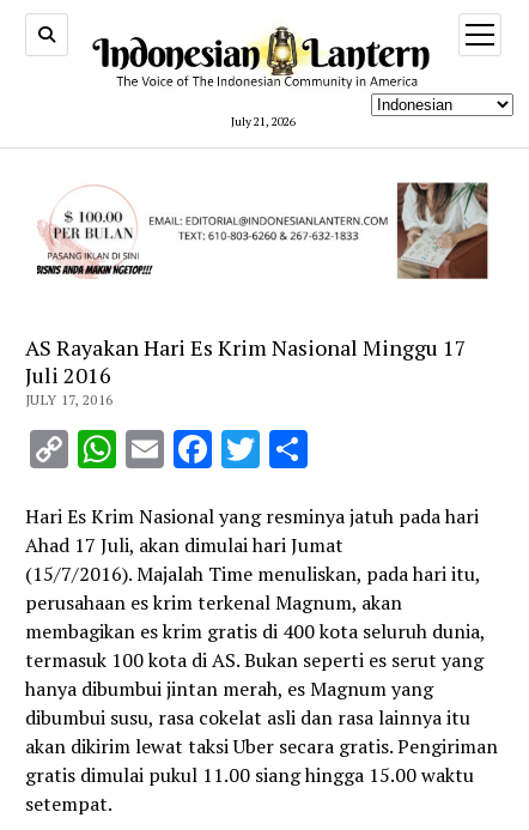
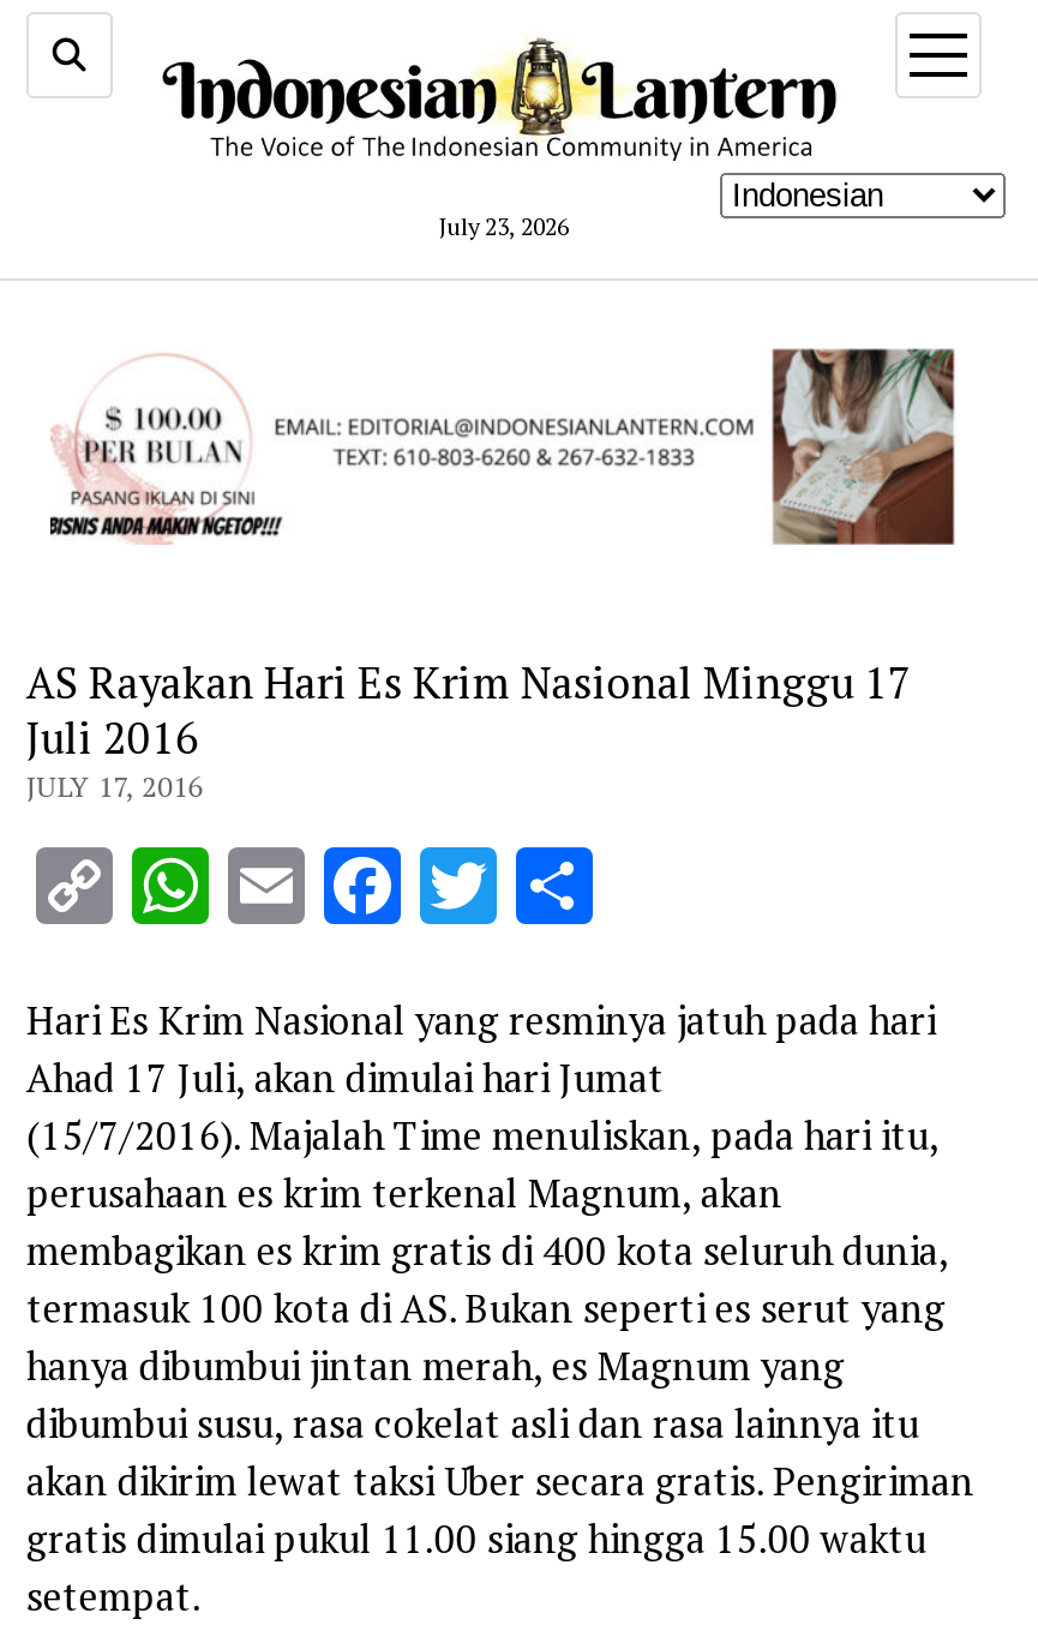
[231,113,296,129] July 21, 2026 -> [439,212,569,243] July 23, 2026

